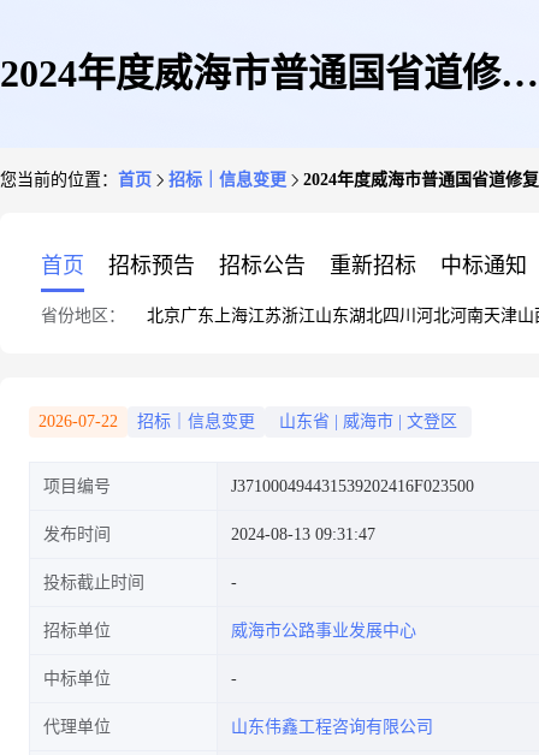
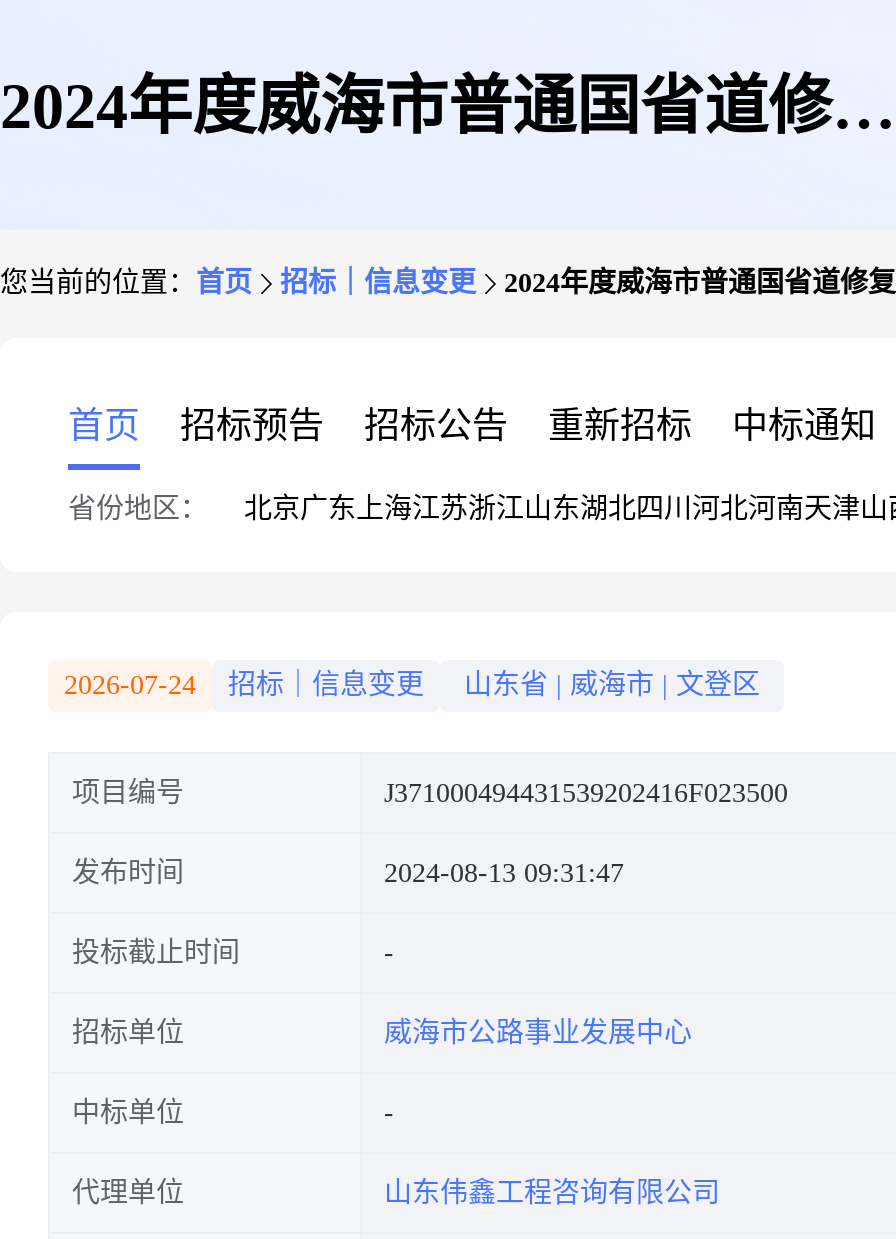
[38,412,118,430] 2026-07-22 -> [64,670,196,700] 2026-07-24

